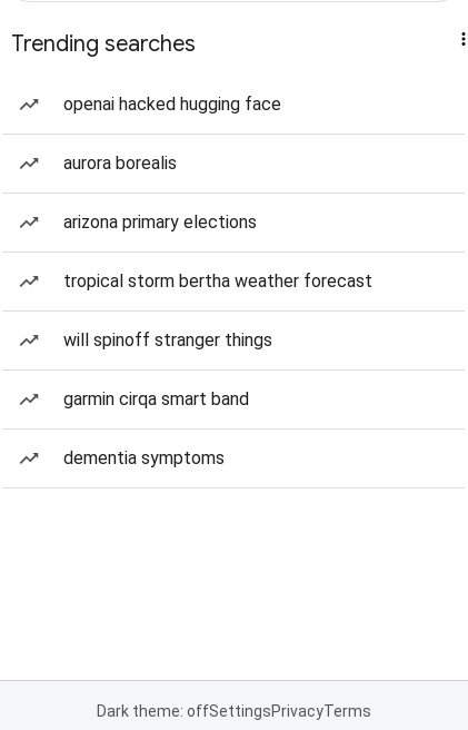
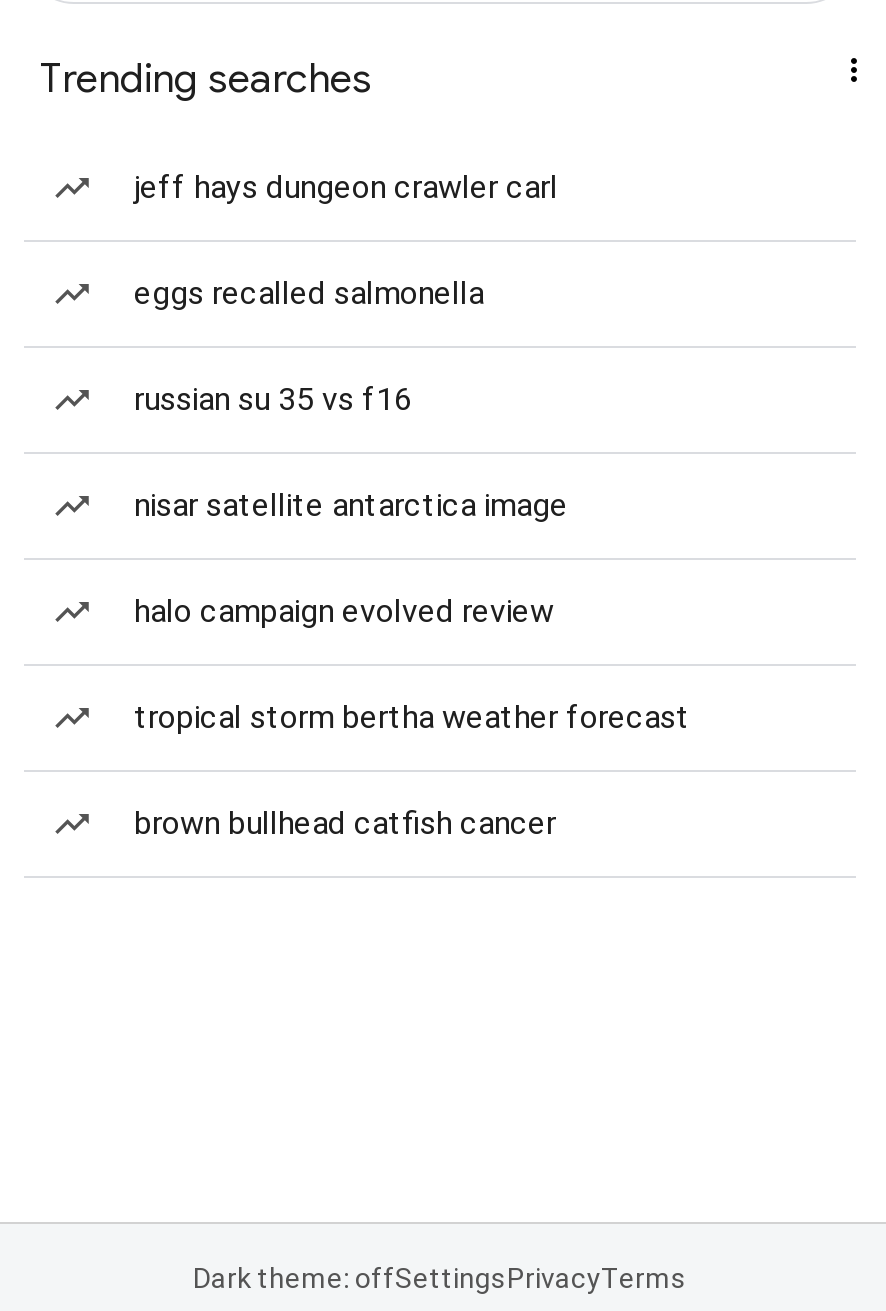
[63,93,281,233] openai hacked hugging face | aurora borealis | arizona primary elections -> [134,168,568,630] jeff hays dungeon crawler carl | eggs recalled salmonella | russian su 35 vs f16 | nisar satellite antarctica image | halo campaign evolved review
moved [63,270,372,292] -> [134,698,690,736]: tropical storm bertha weather forecast
[63,329,272,468] will spinoff stranger things | garmin cirqa smart band | dementia symptoms -> [134,804,556,842] brown bullhead catfish cancer

